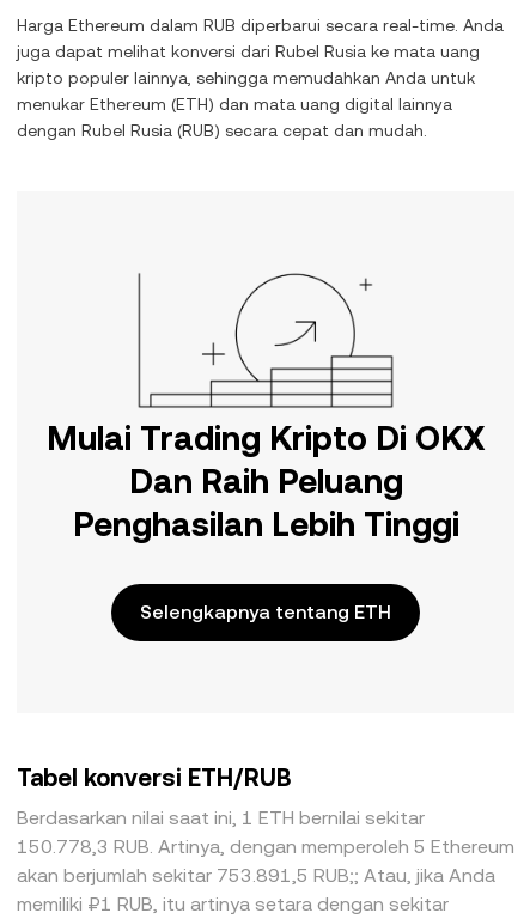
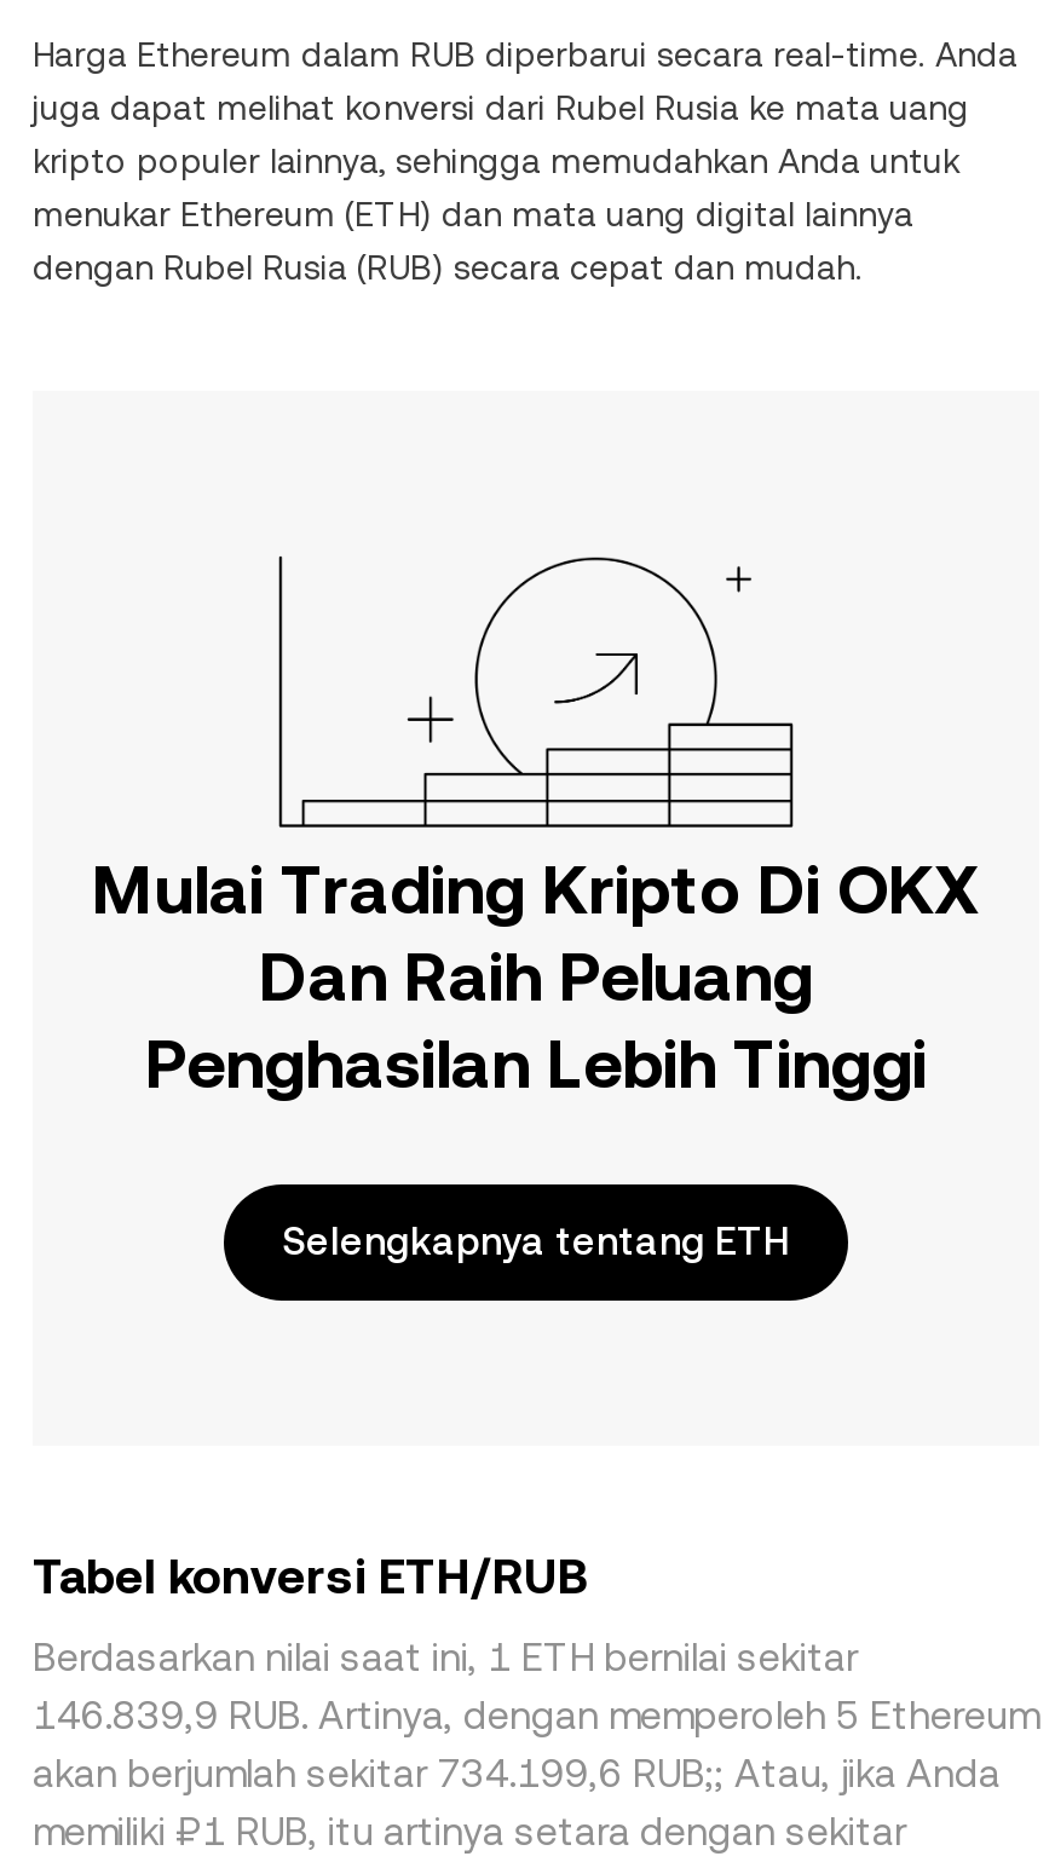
[17,835,514,858] 150.778,3 RUB. Artinya, dengan memperoleh 5 Ethereum -> [33,1693,1039,1739] 146.839,9 RUB. Artinya, dengan memperoleh 5 Ethereum
[17,864,495,887] akan berjumlah sekitar 753.891,5 RUB;; Atau, jika Anda -> [33,1751,1001,1797] akan berjumlah sekitar 734.199,6 RUB;; Atau, jika Anda

